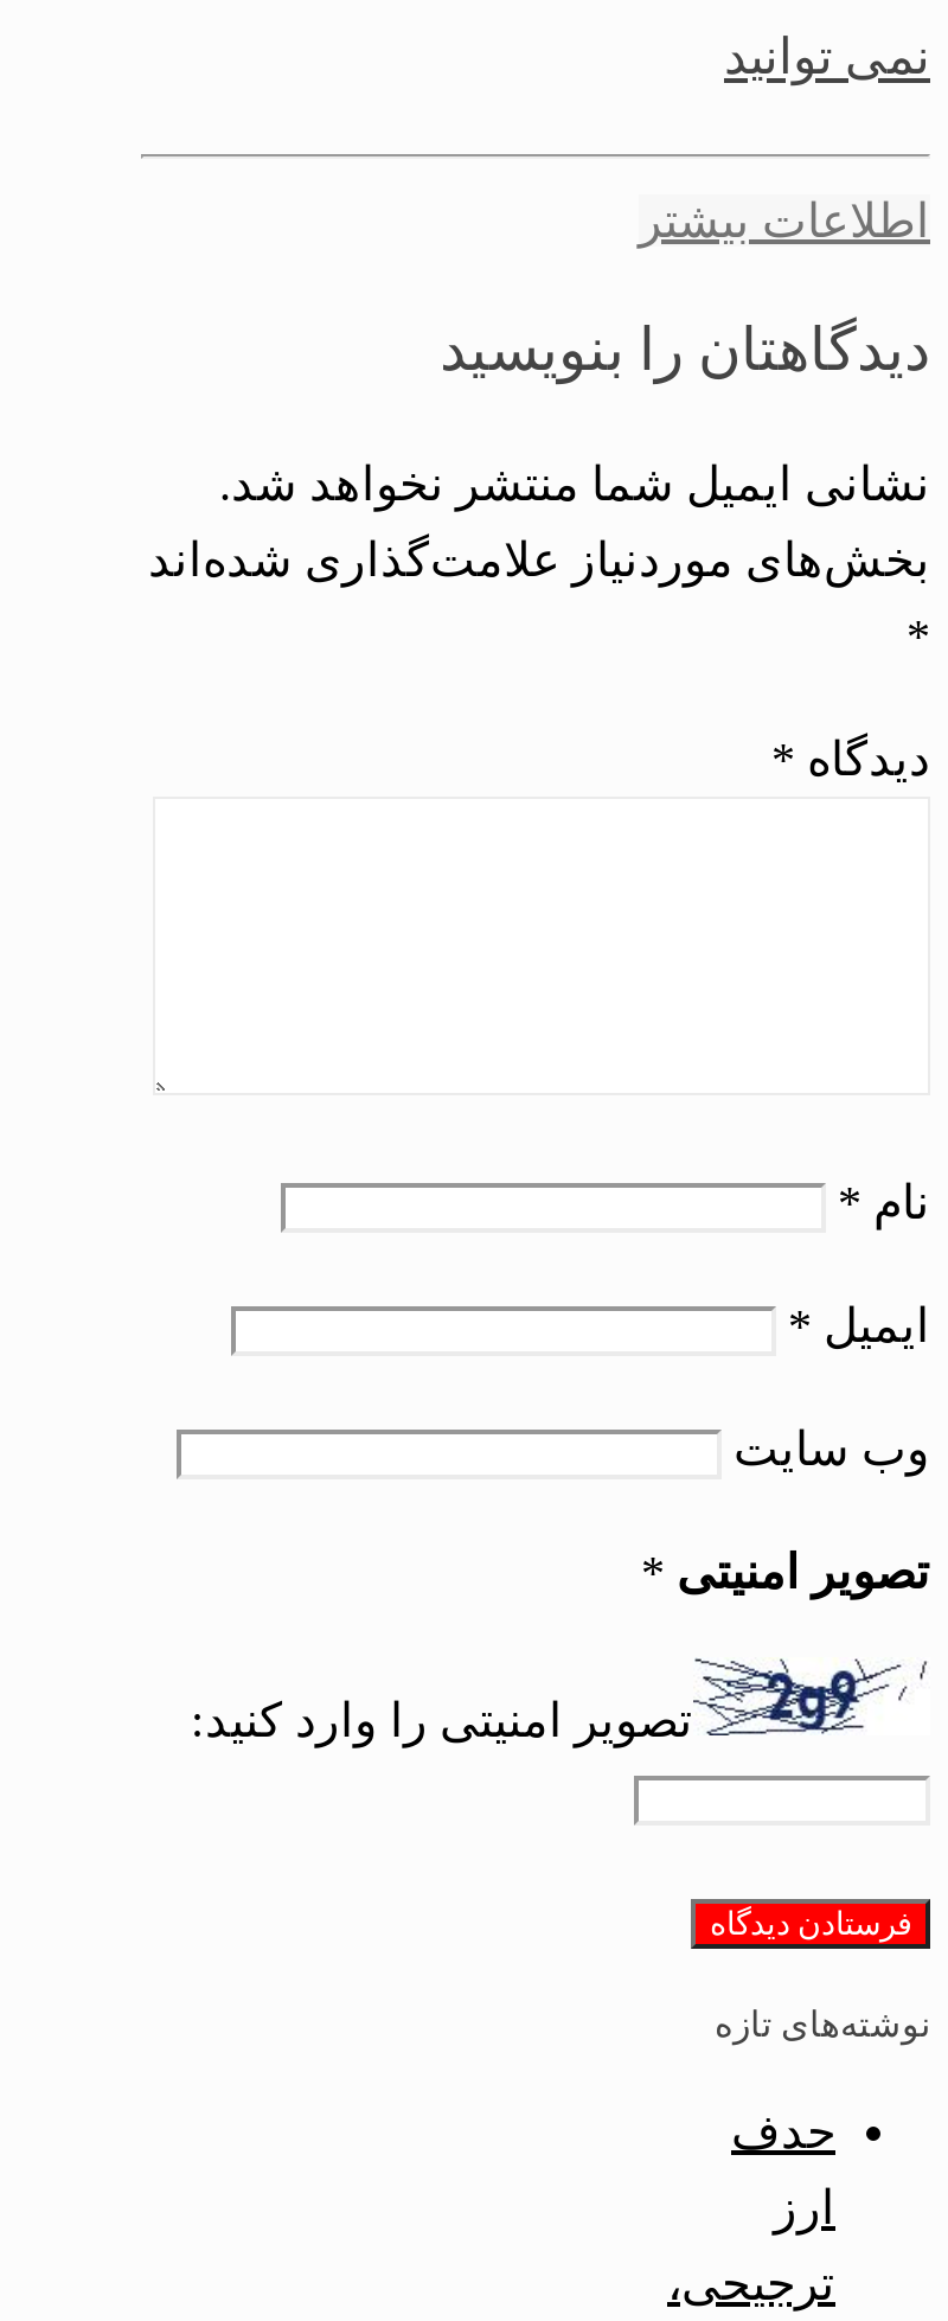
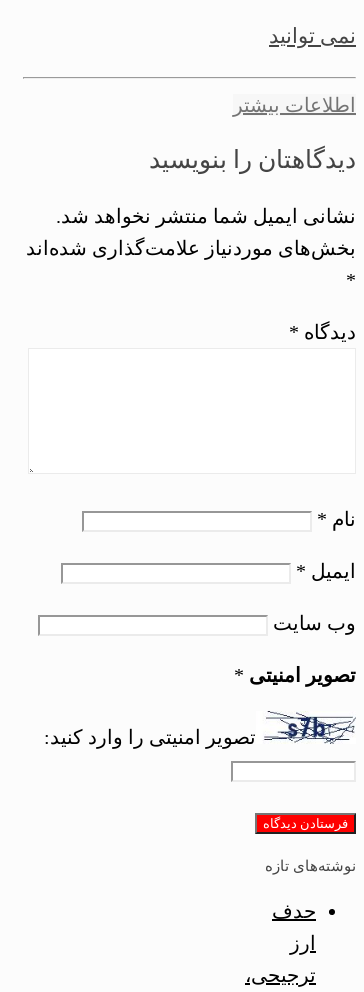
[693,1657,928,1738] [image] -> [258,710,356,745] [image]

